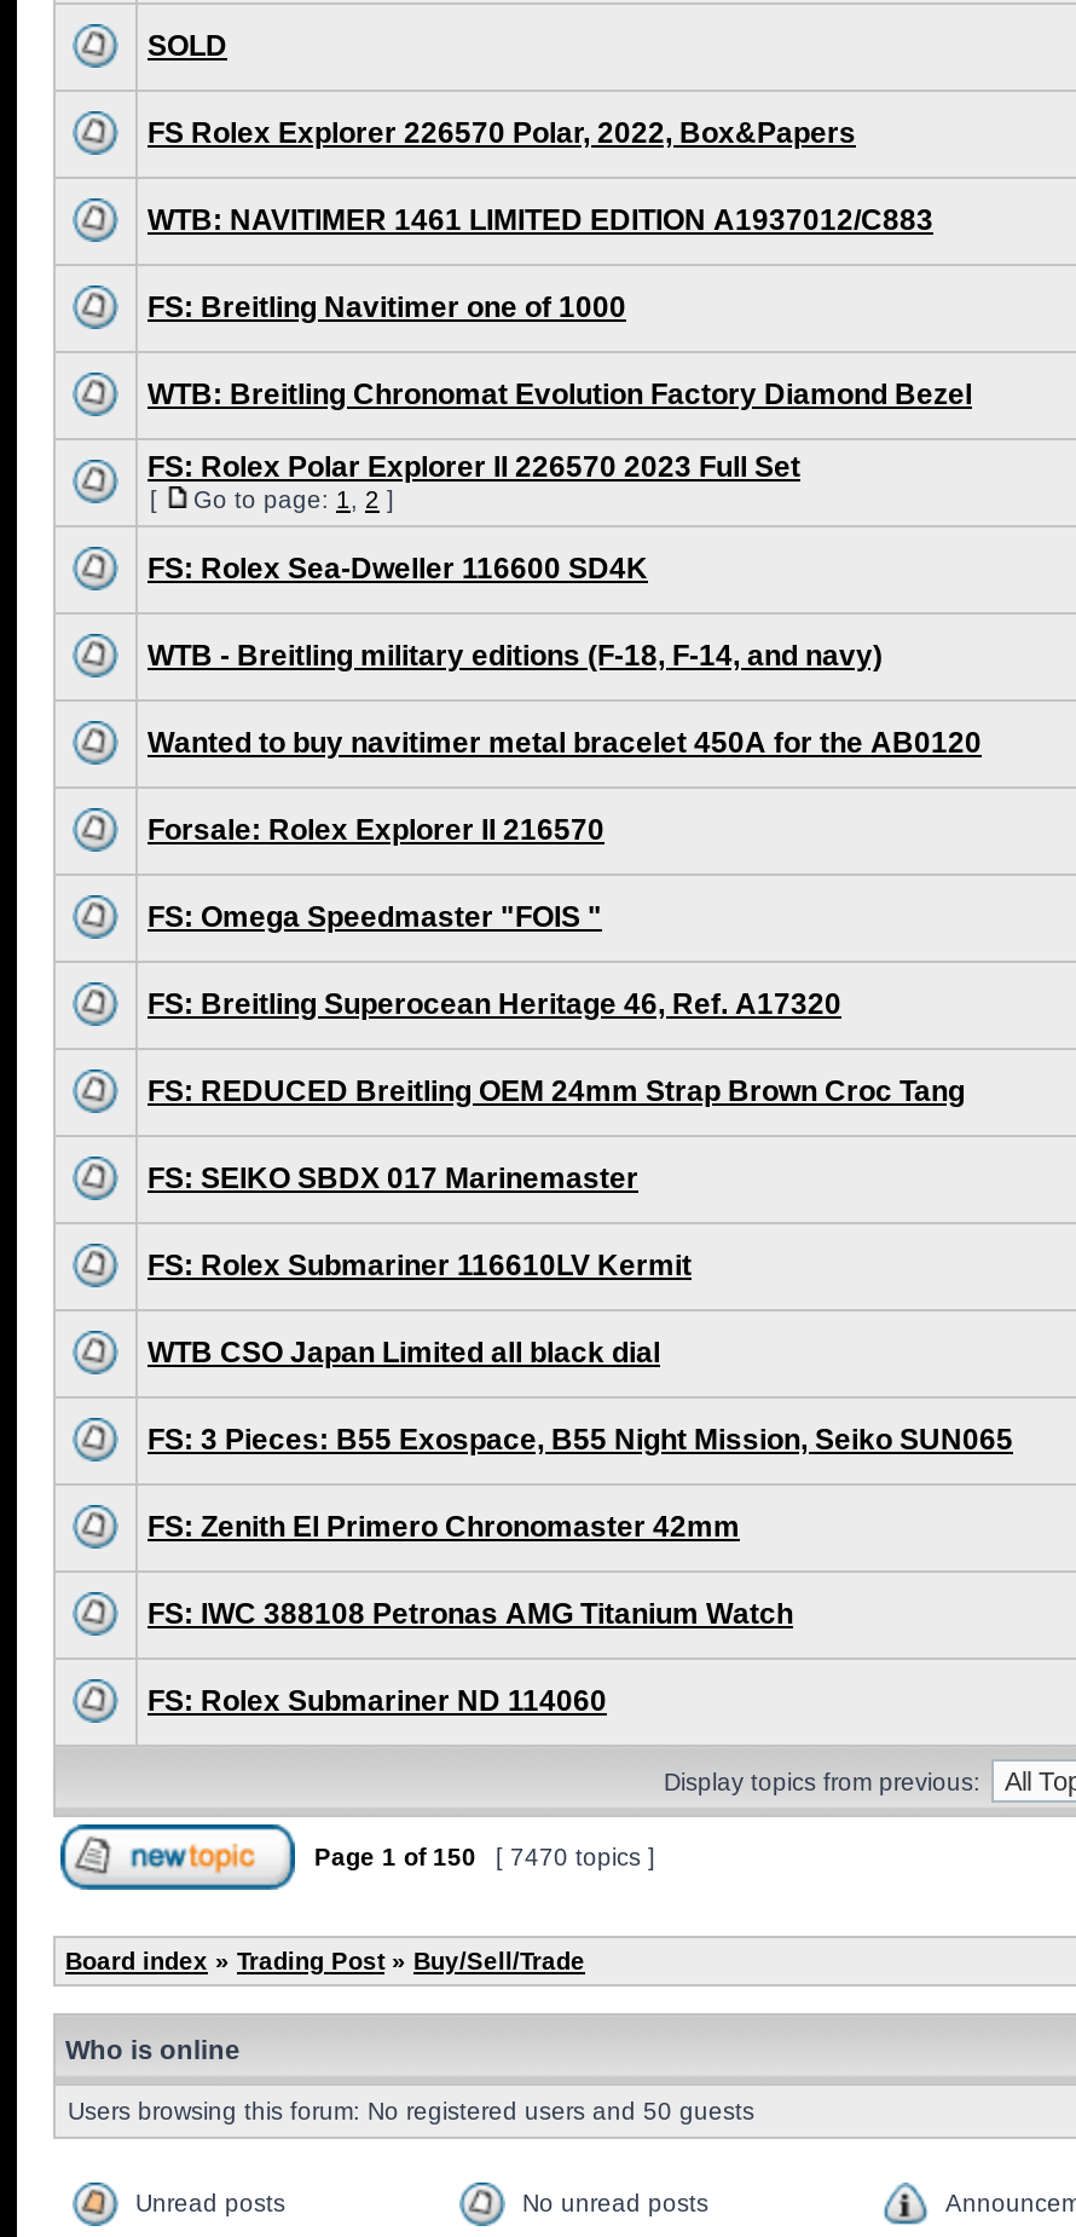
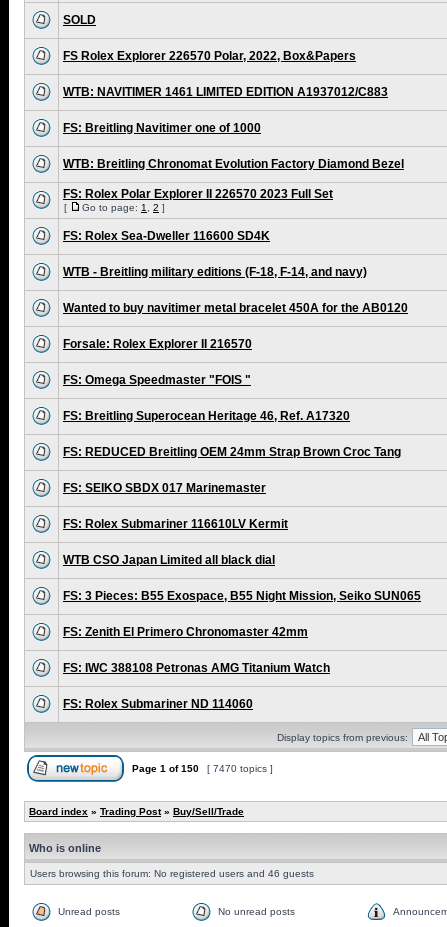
[68,2098,754,2124] Users browsing this forum: No registered users and 50 guests -> [30,868,314,879] Users browsing this forum: No registered users and 46 guests

